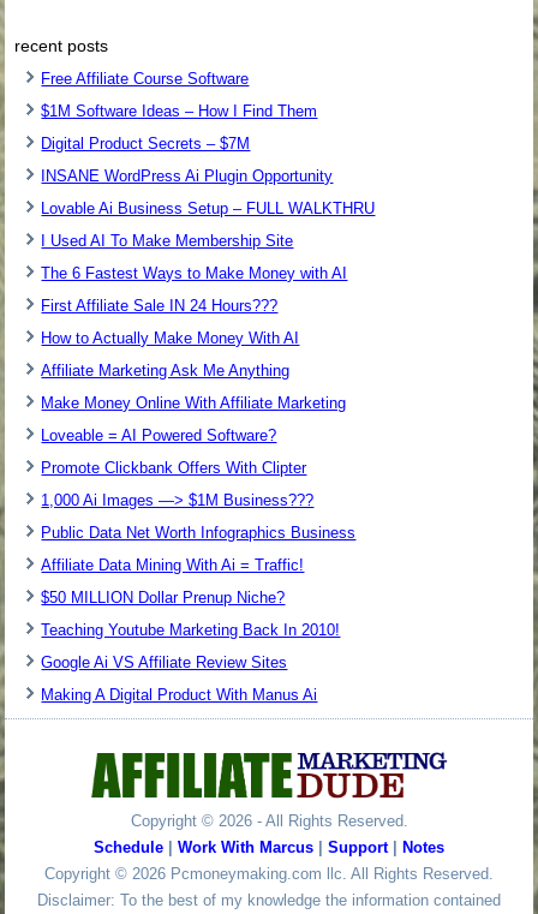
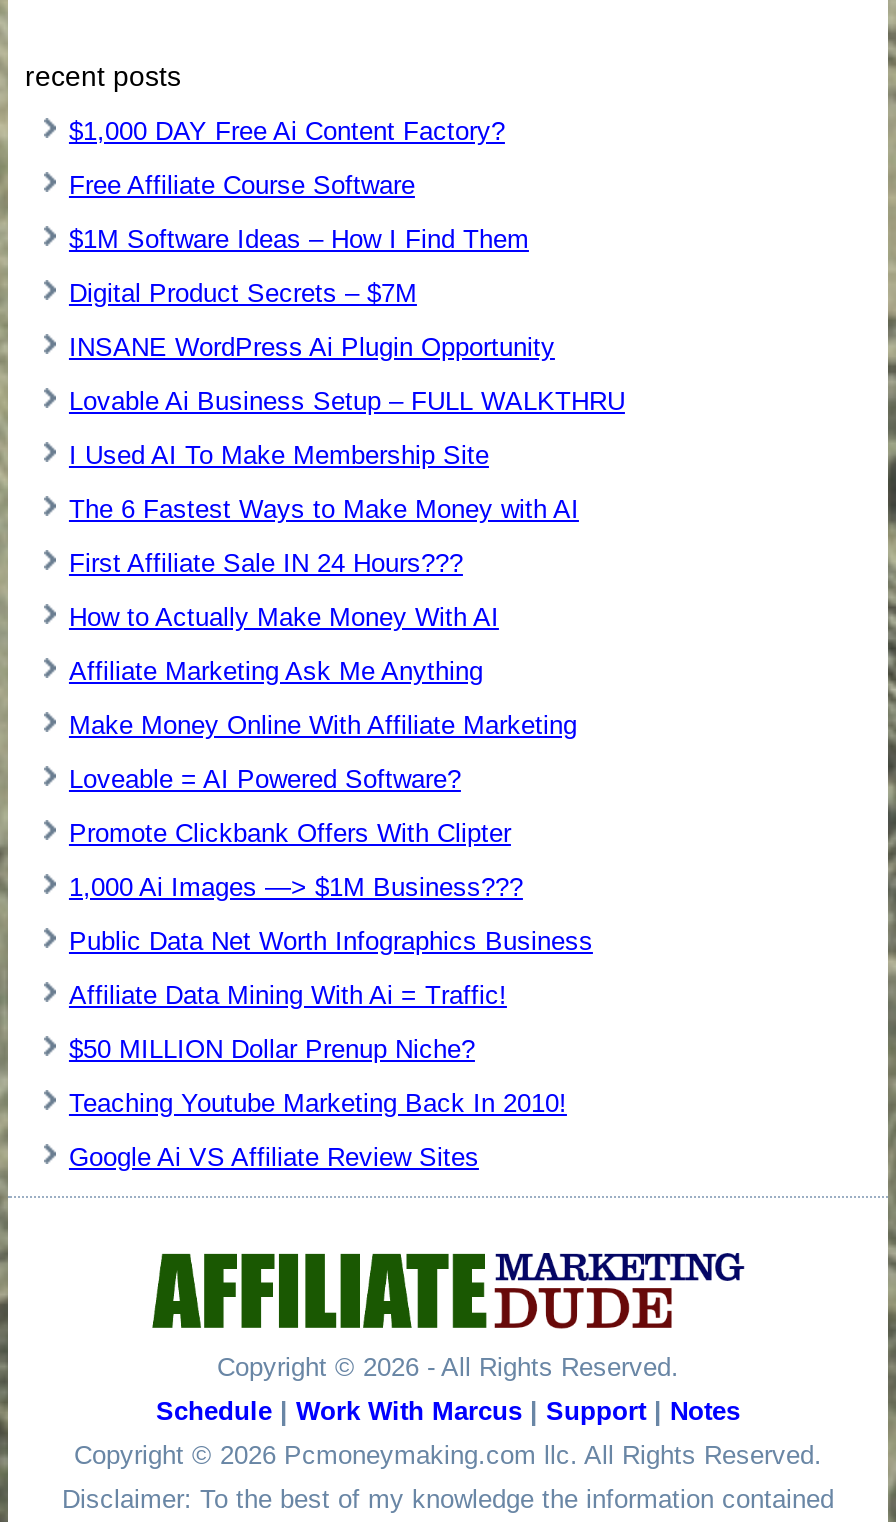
none -> [69,115,505,145] $1,000 DAY Free Ai Content Factory?
moved [41,69,375,671] -> [69,169,625,1171]: Free Affiliate Course Software | $1M Software Ideas – How I Find Them | Digital Product Secrets – $7M | ... | Teaching Youtube Marketing Back In 2010! | Google Ai VS Affiliate Review Sites
[41,685,318,703] Making A Digital Product With Manus Ai -> none

